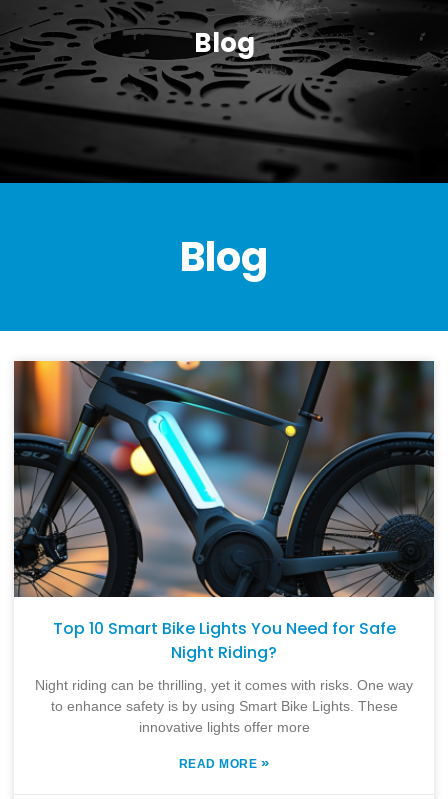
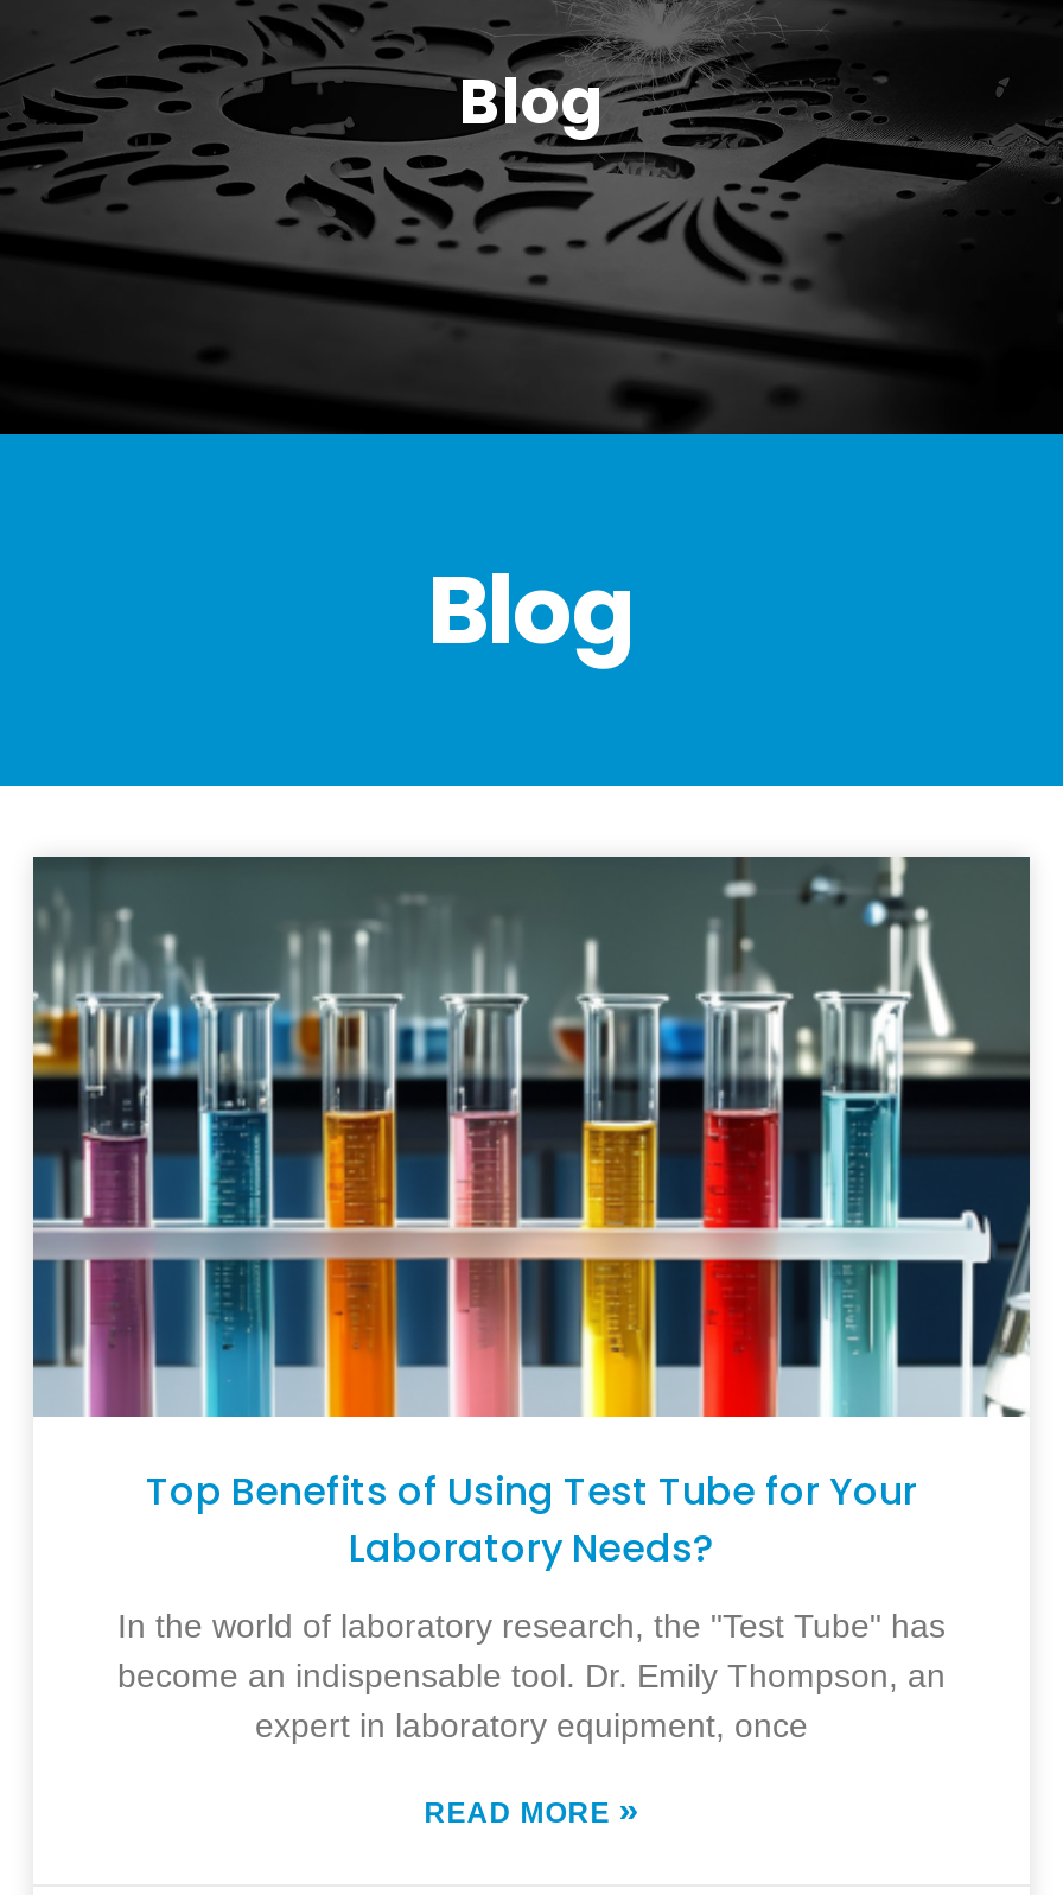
[13,360,435,664] [image] | Top 10 Smart Bike Lights You Need for Safe | Night Riding? -> [31,854,1030,1575] [image] | Top Benefits of Using Test Tube for Your | Laboratory Needs?
[35,677,413,735] Night riding can be thrilling, yet it comes with risks. One way | to enhance safety is by using Smart Bike Lights. These | innovative lights offer more -> [117,1606,946,1744] In the world of laboratory research, the "Test Tube" has | become an indispensable tool. Dr. Emily Thompson, an | expert in laboratory equipment, once

